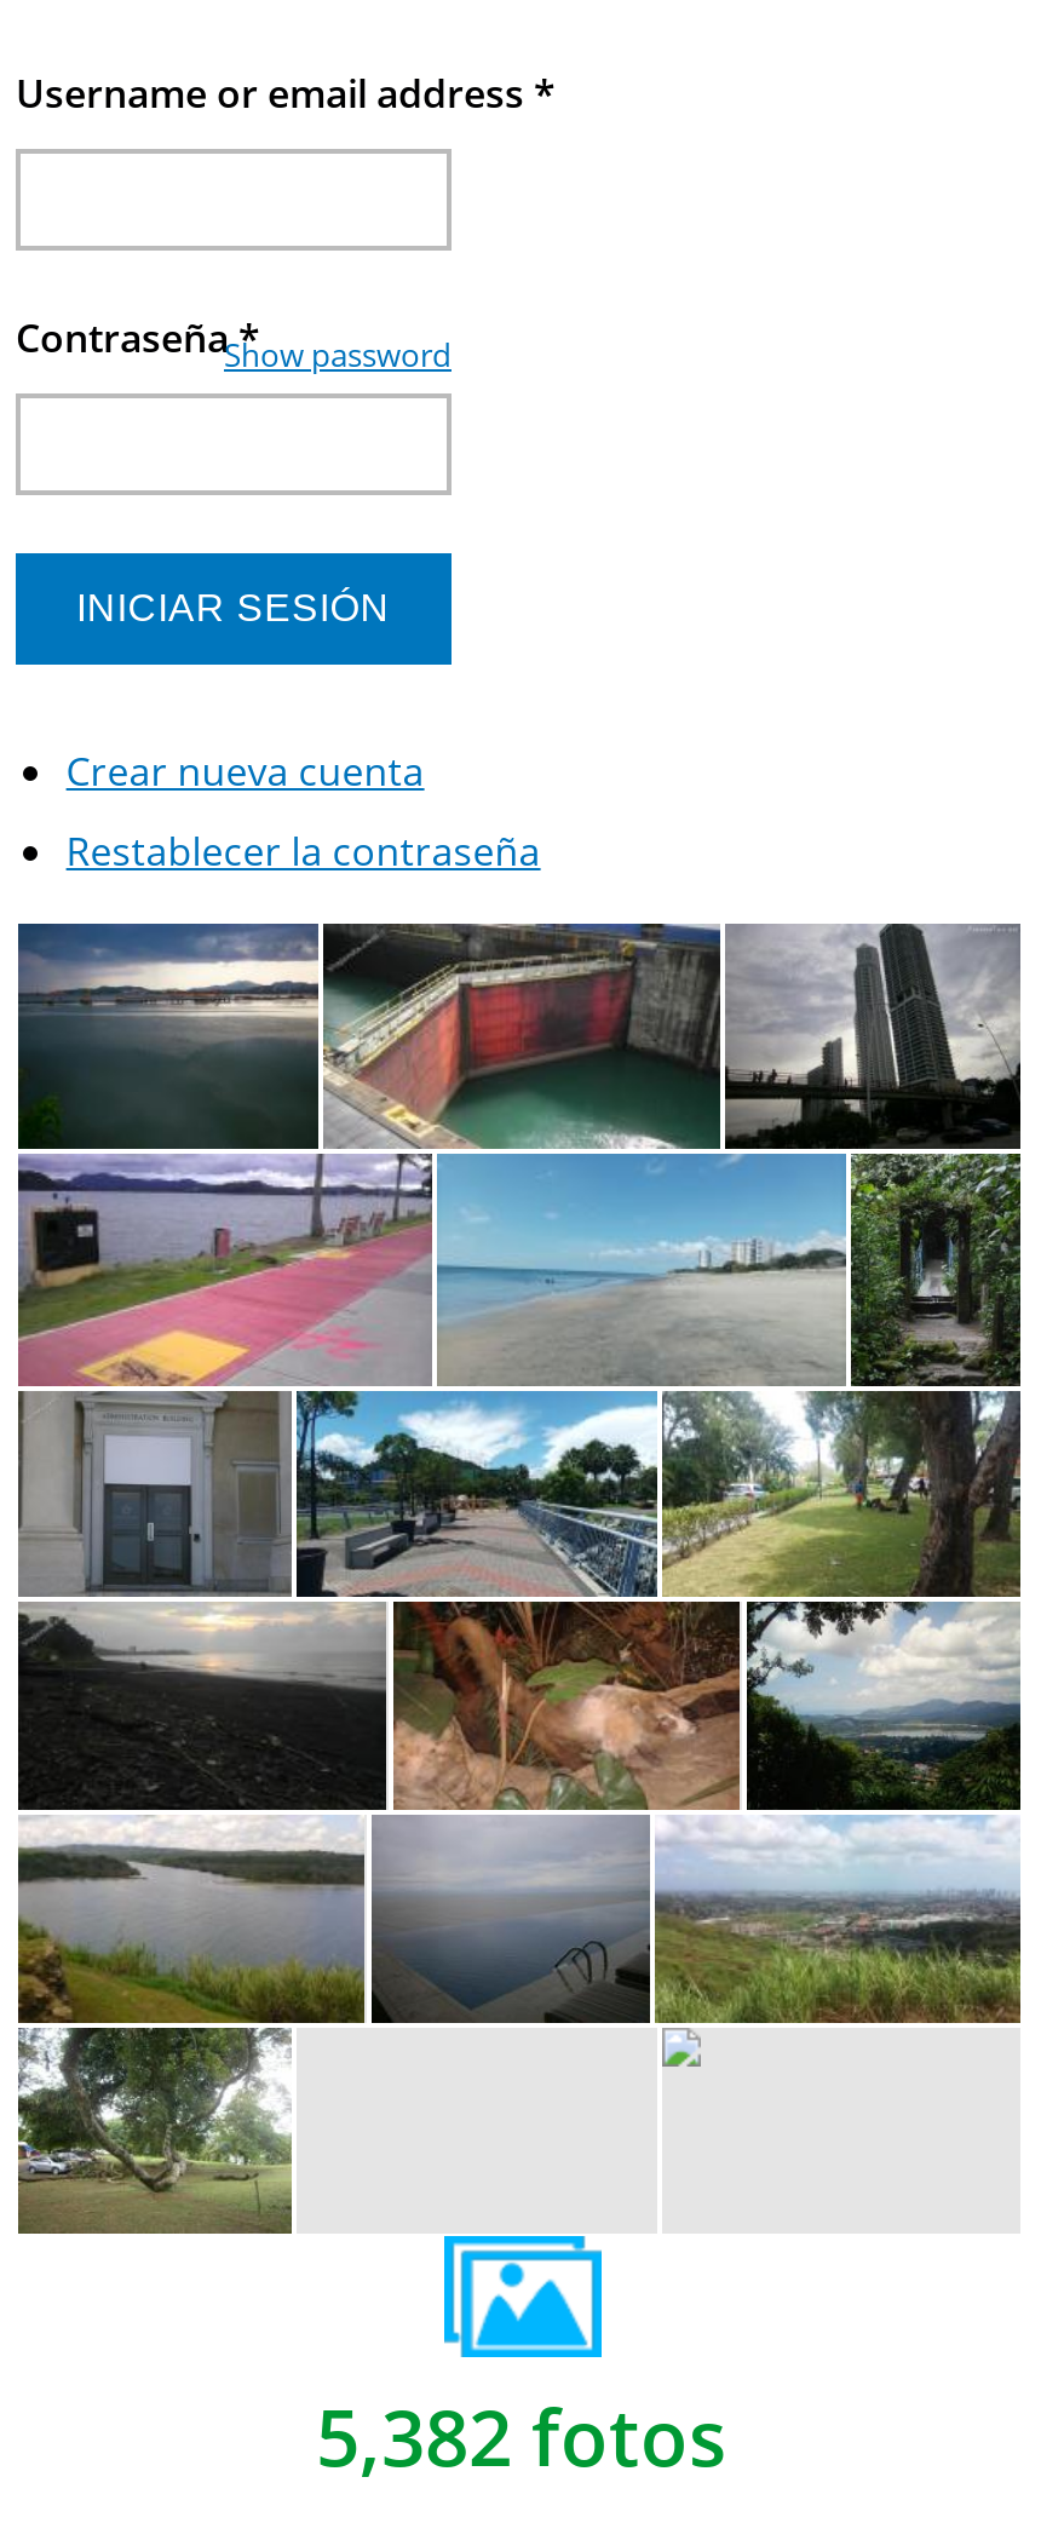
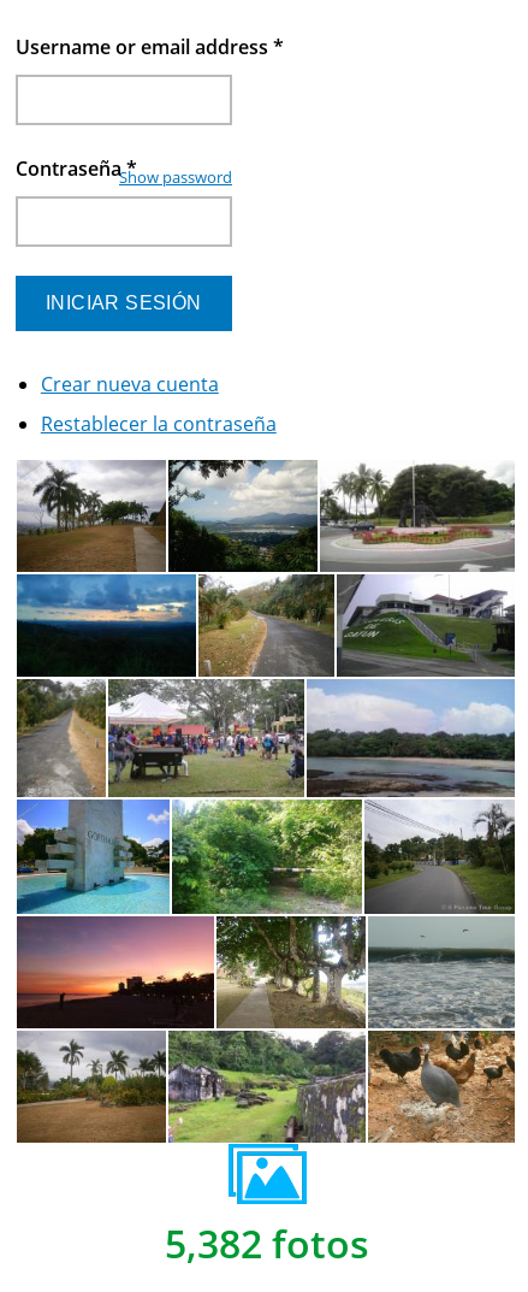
[16,921,1023,2236] [image] -> [16,460,516,1144] [image]

